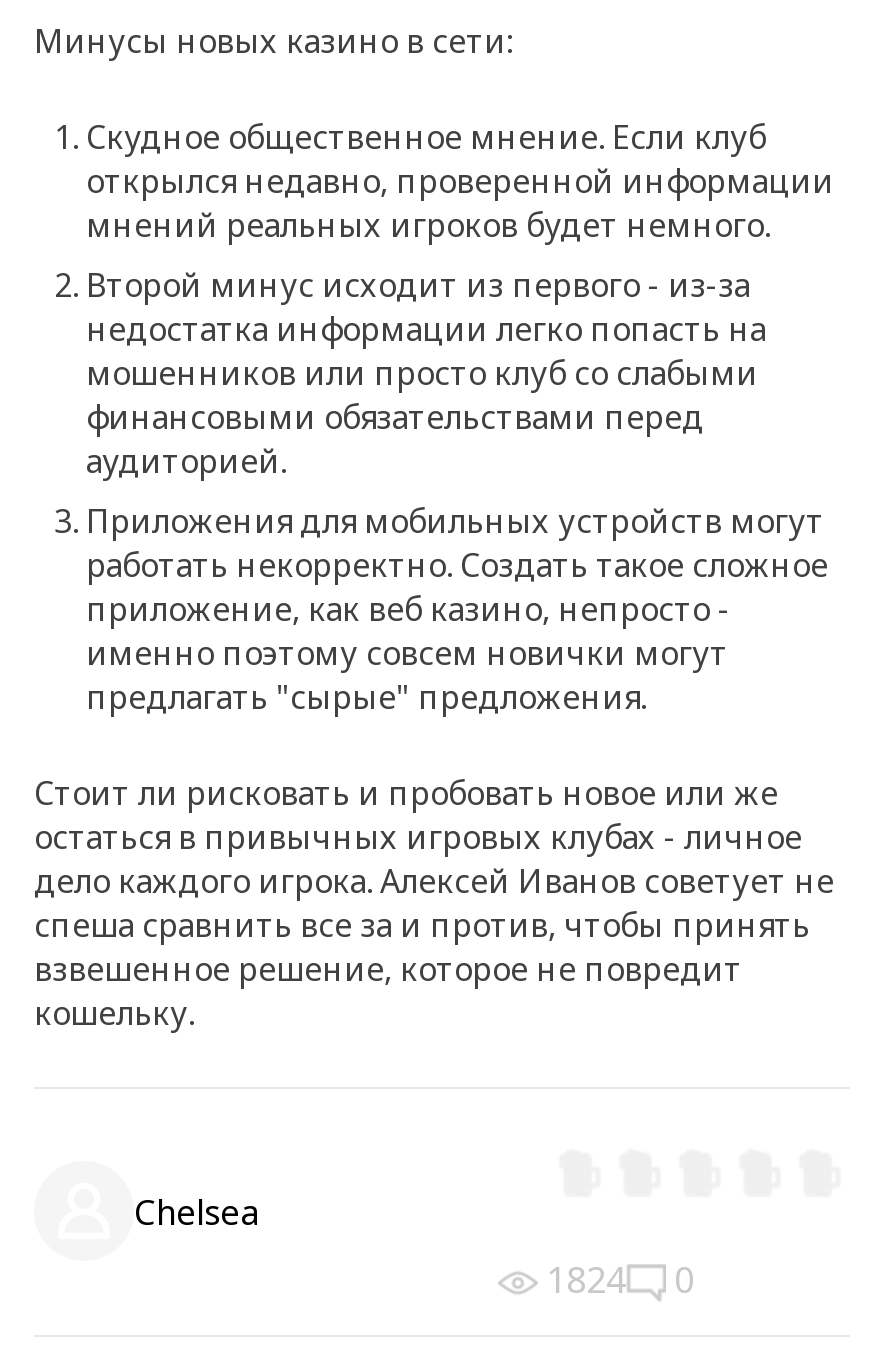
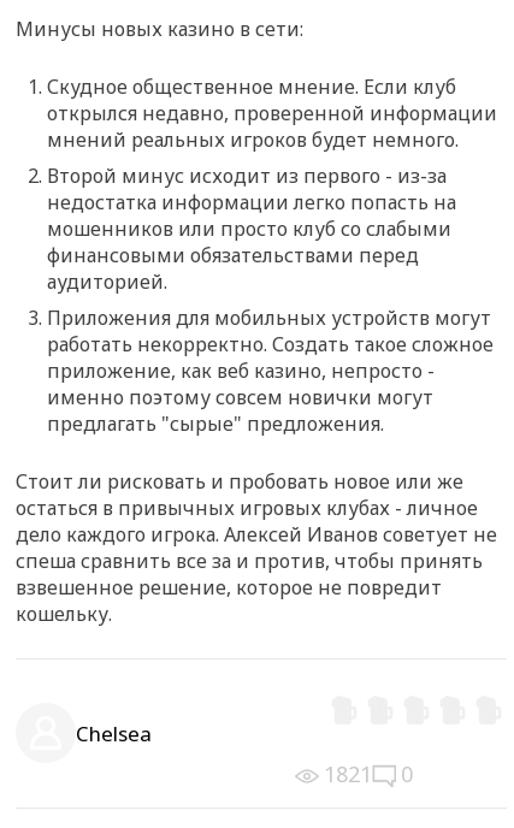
[546,1254,694,1302] 1824 0 -> [324,759,413,788] 1821 0

